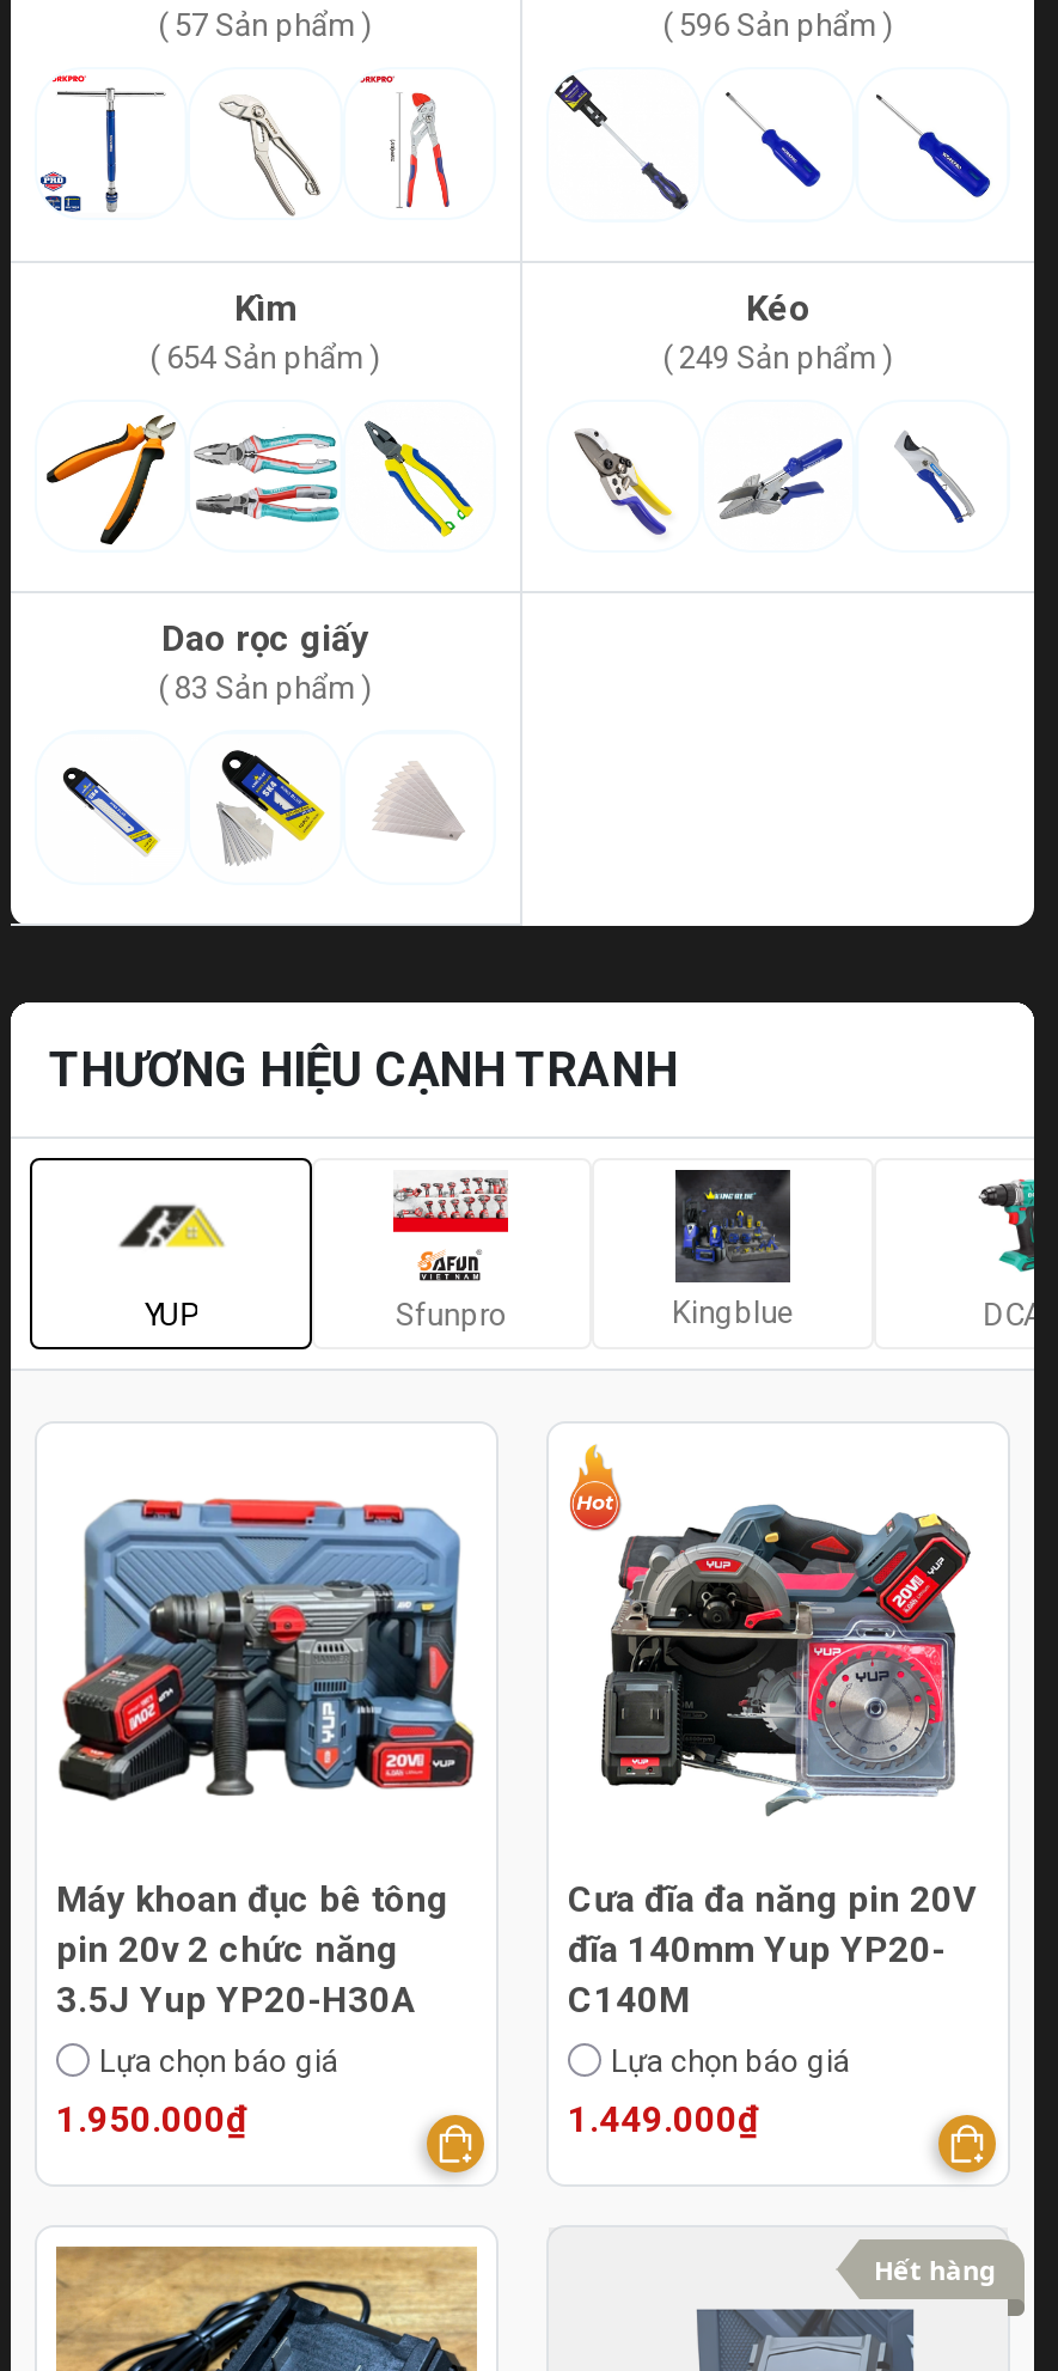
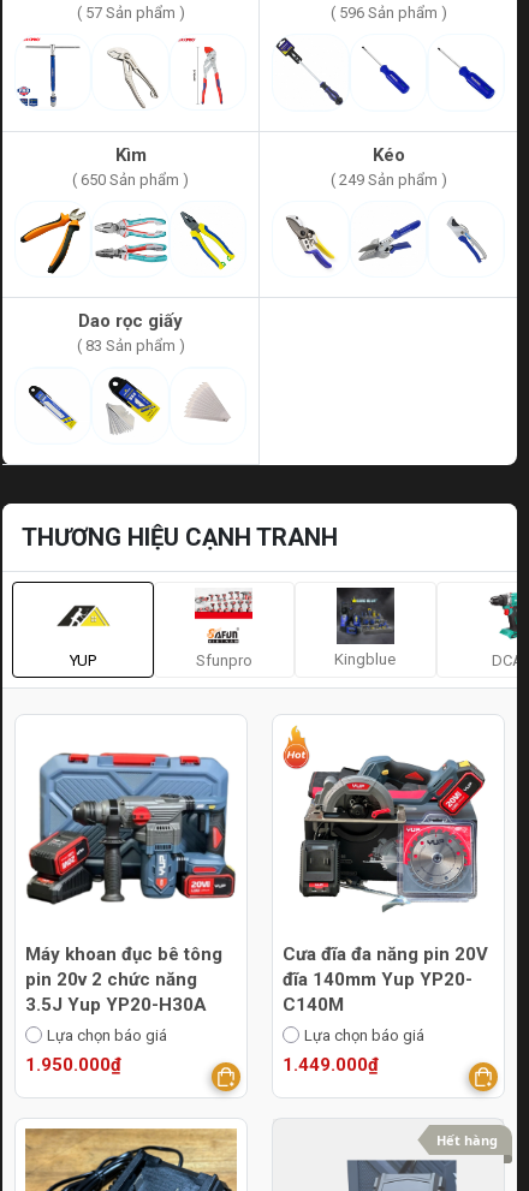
[149,339,381,375] ( 654 Sản phẩm ) -> [72,170,189,188] ( 650 Sản phẩm )

